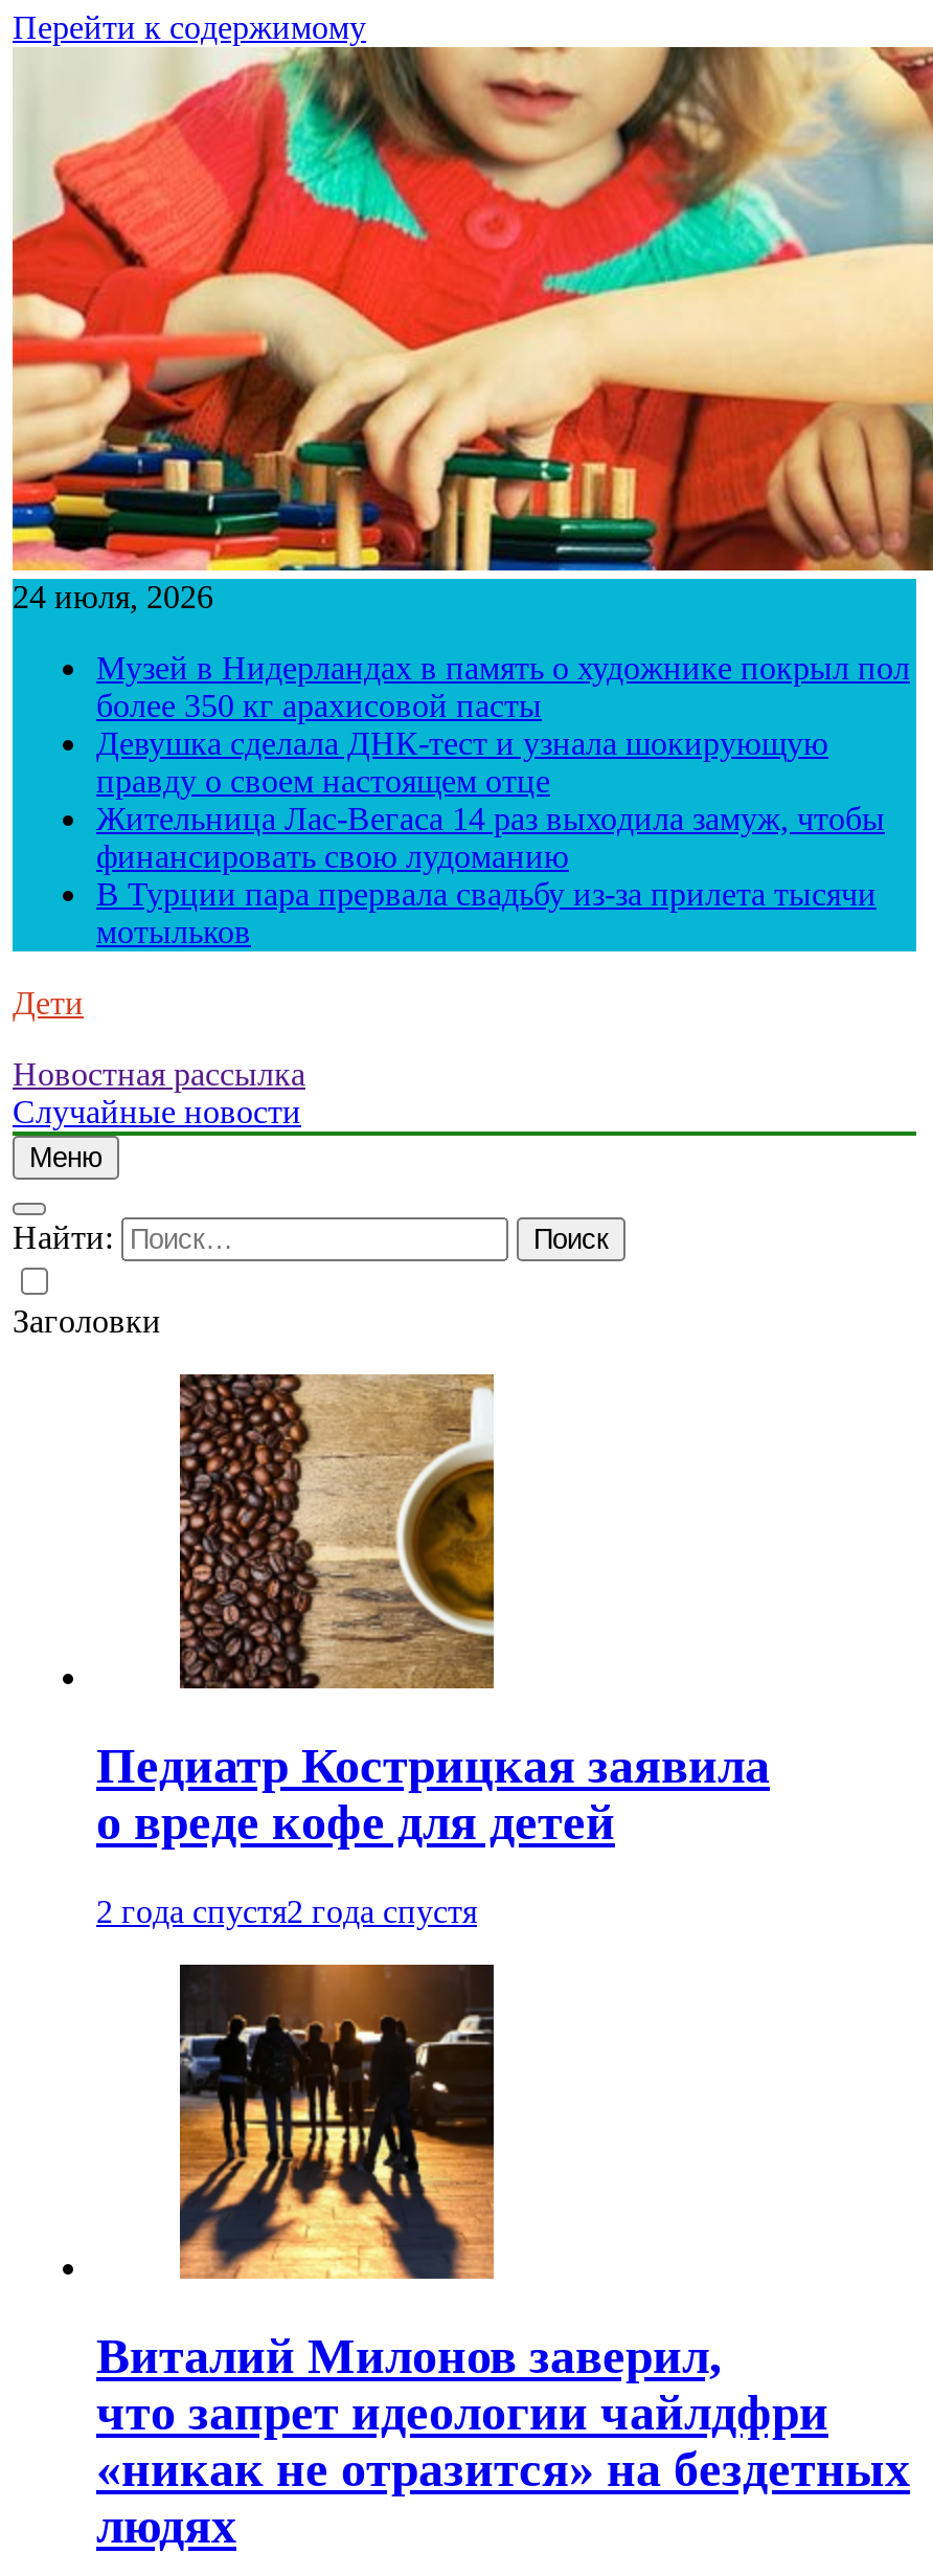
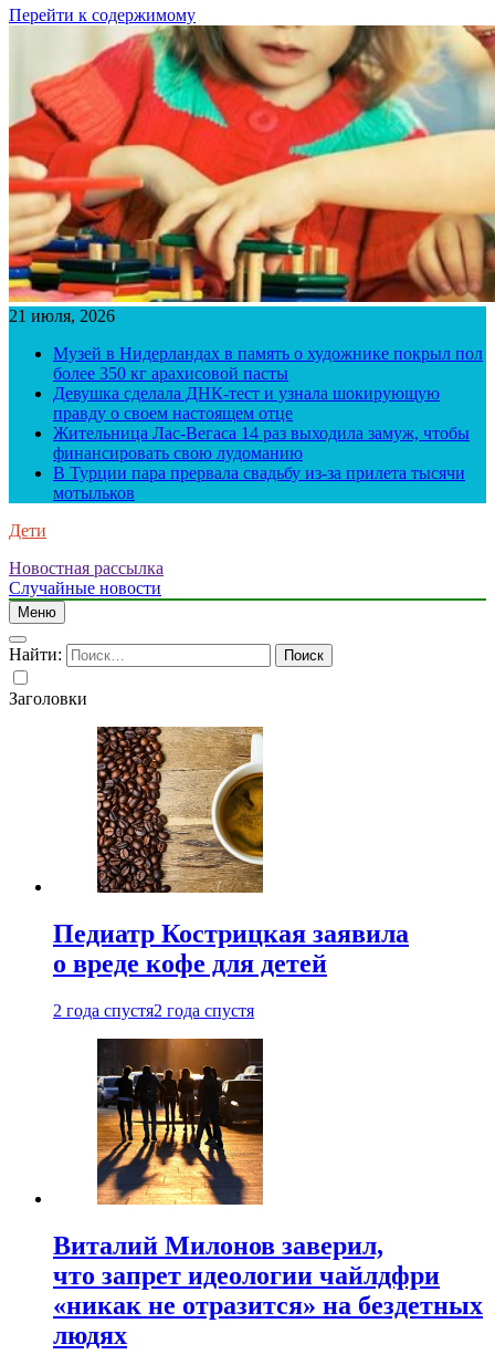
[13,579,213,614] 24 июля, 2026 -> [9,306,115,325] 21 июля, 2026

